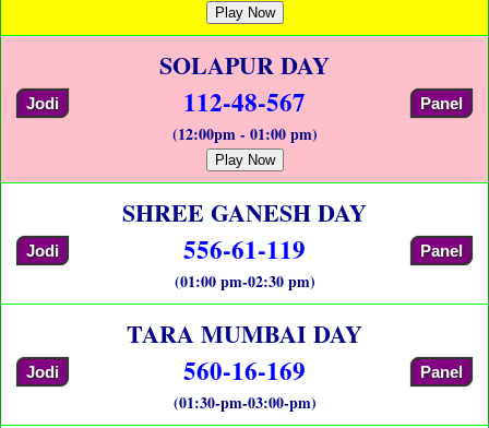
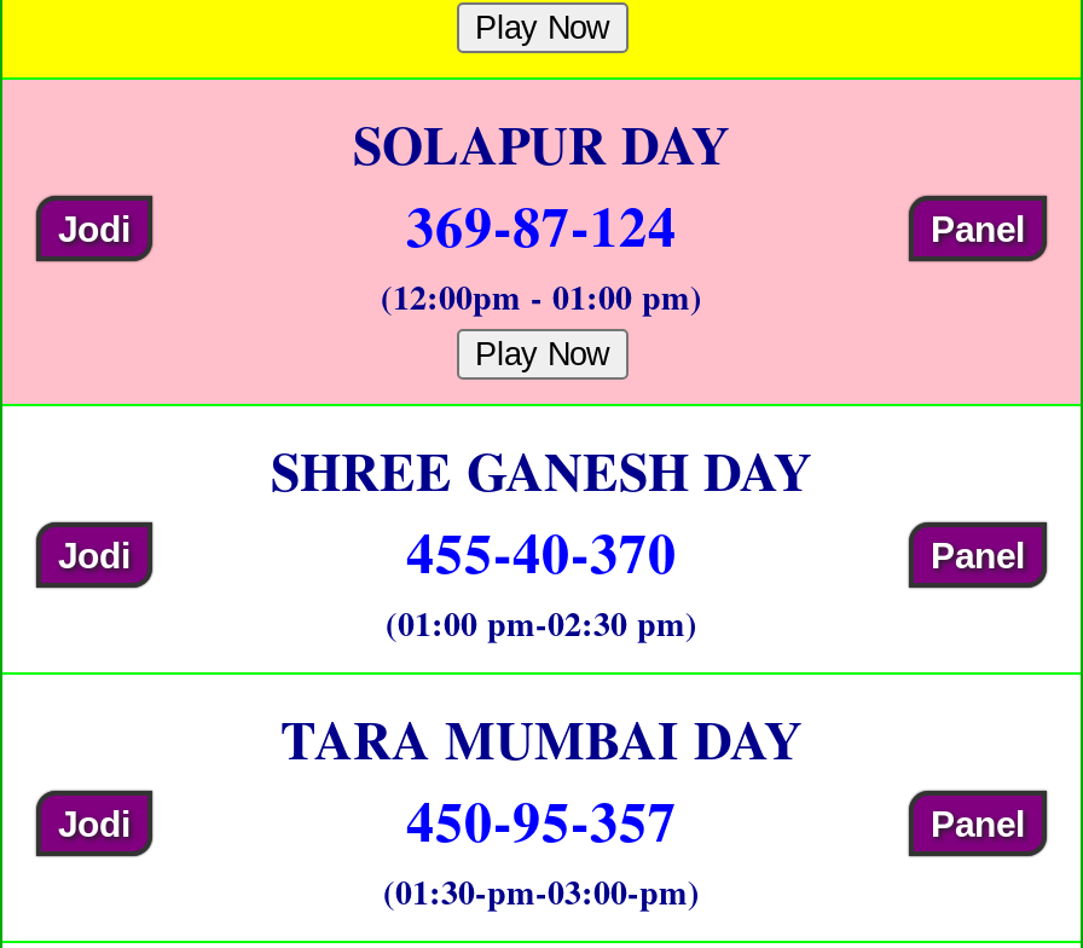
[183,83,306,120] 112-48-567 -> [406,183,677,266] 369-87-124
[183,230,306,267] 556-61-119 -> [406,510,677,592] 455-40-370
[183,351,306,388] 560-16-169 -> [406,778,677,860] 450-95-357

